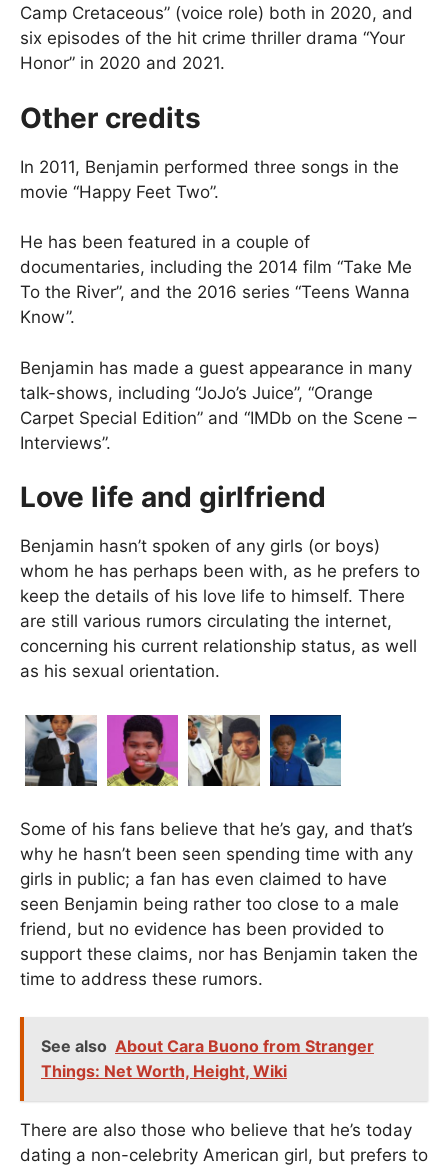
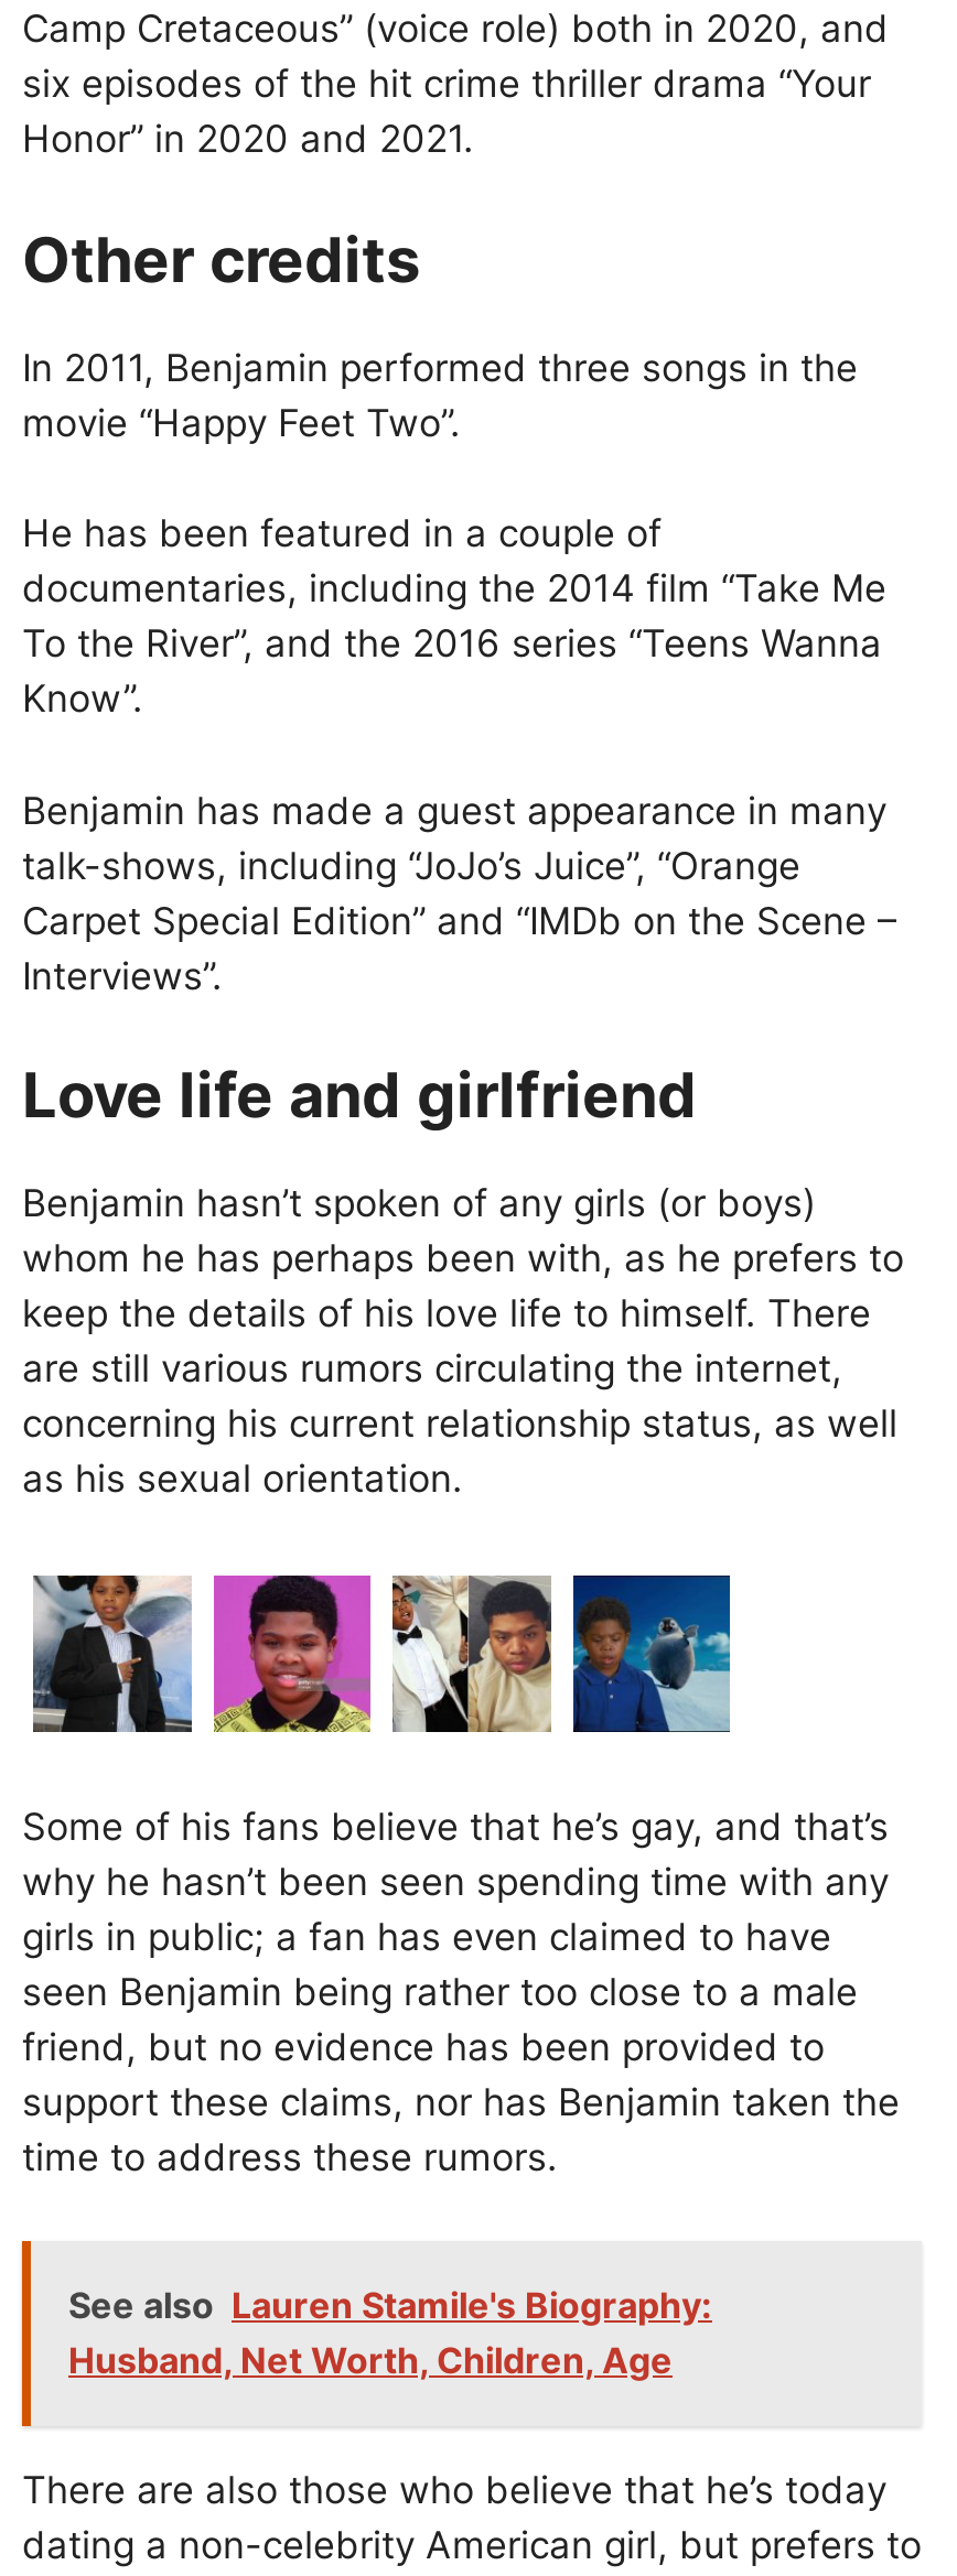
[41,1036,374,1081] See also About Cara Buono from Stranger | Things: Net Worth, Height, Wiki -> [68,2284,712,2383] See also Lauren Stamile's Biography: | Husband, Net Worth, Children, Age

